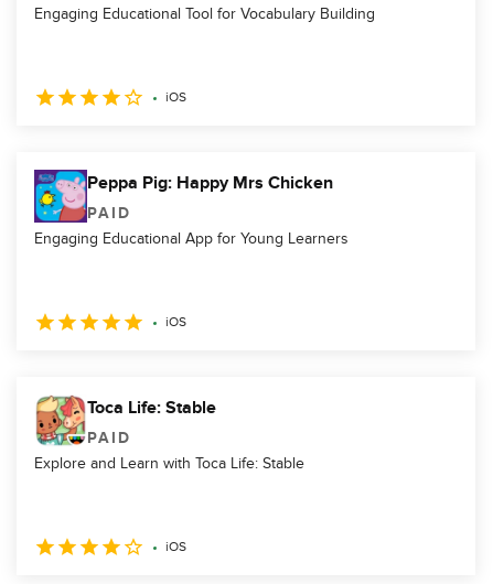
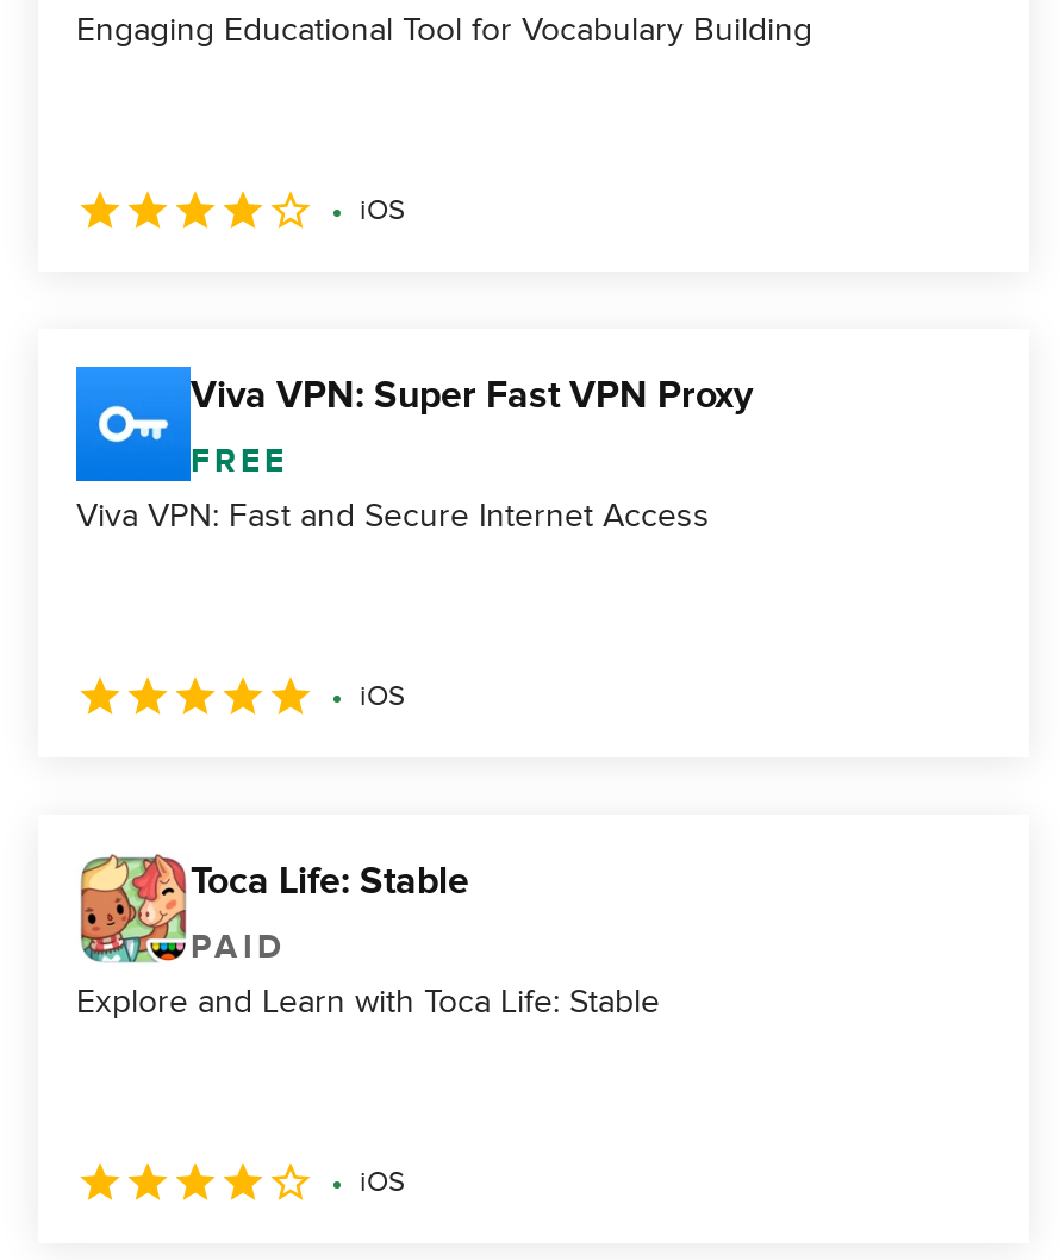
[33,169,349,248] [image] | Peppa Pig: Happy Mrs Chicken | PAID | Engaging Educational App for Young Learners -> [74,364,753,536] [image] | Viva VPN: Super Fast VPN Proxy | FREE | Viva VPN: Fast and Secure Internet Access

